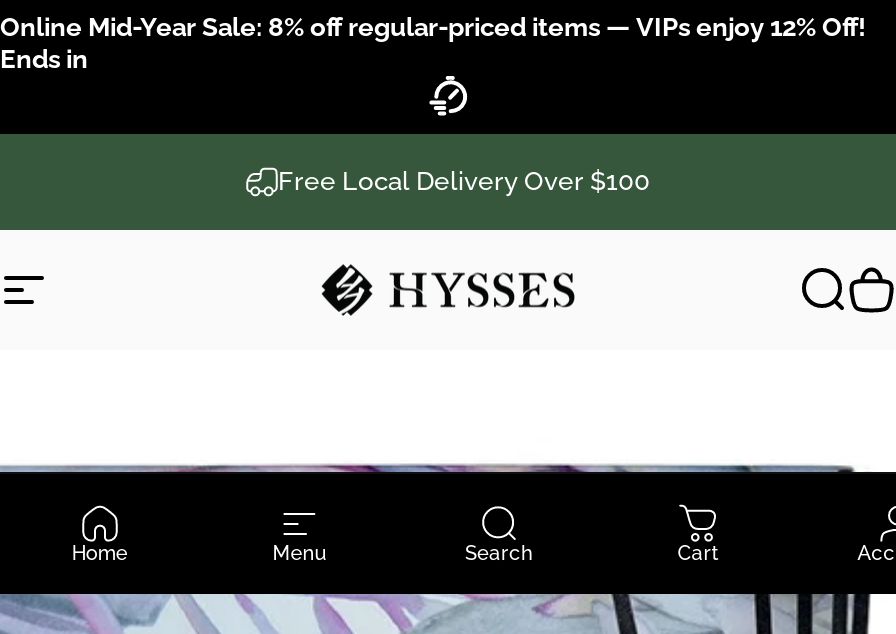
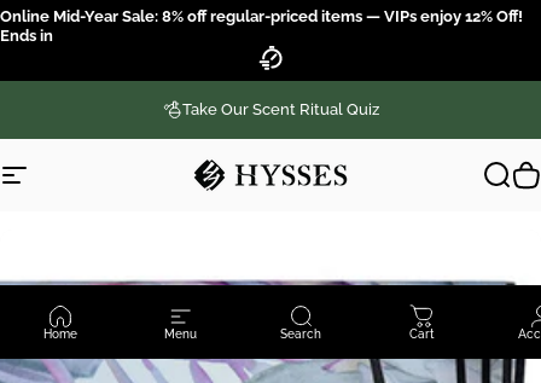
[278,166,650,196] Free Local Delivery Over $100 -> [182,100,379,118] Take Our Scent Ritual Quiz

